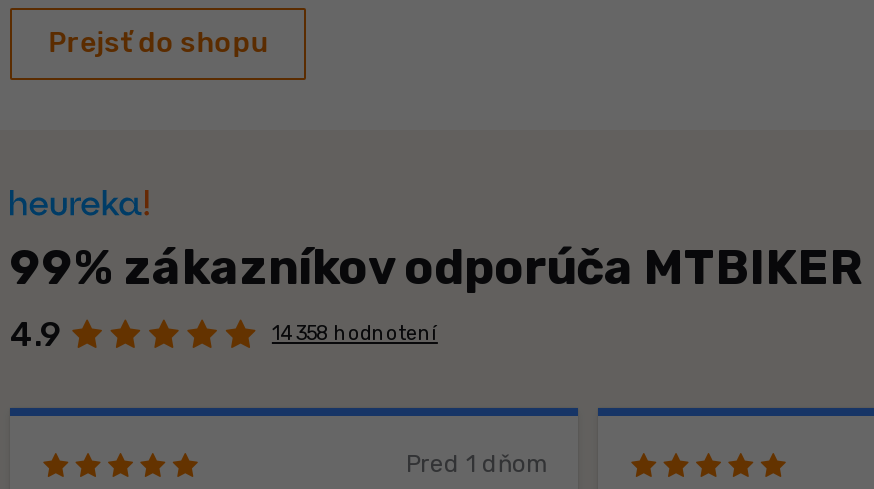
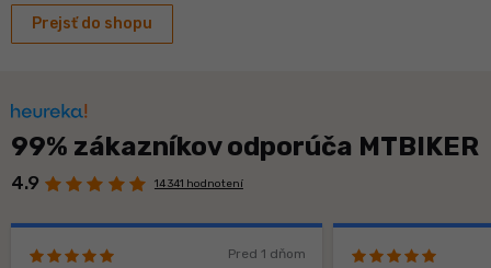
[272,323,438,347] 14 358 hodnotení -> [154,177,243,190] 14 341 hodnotení

